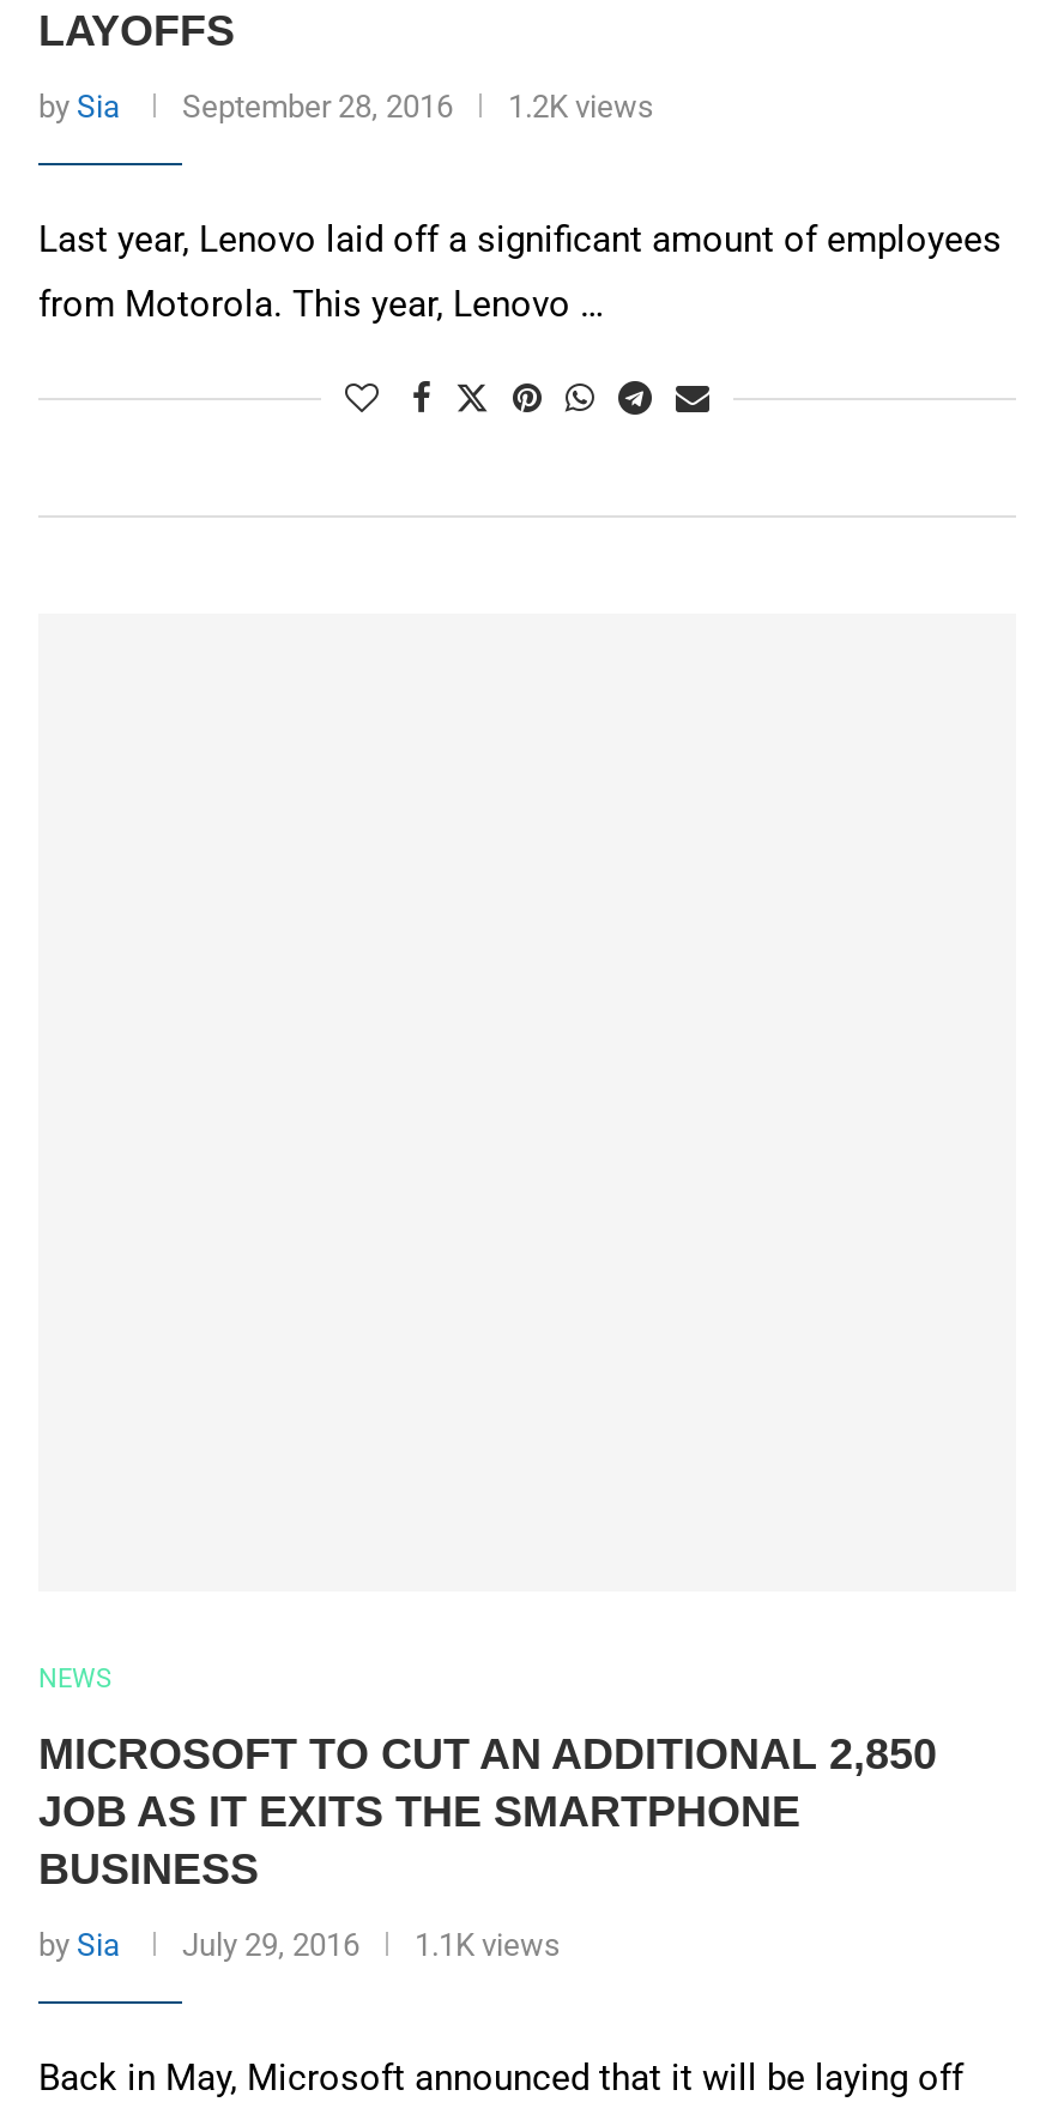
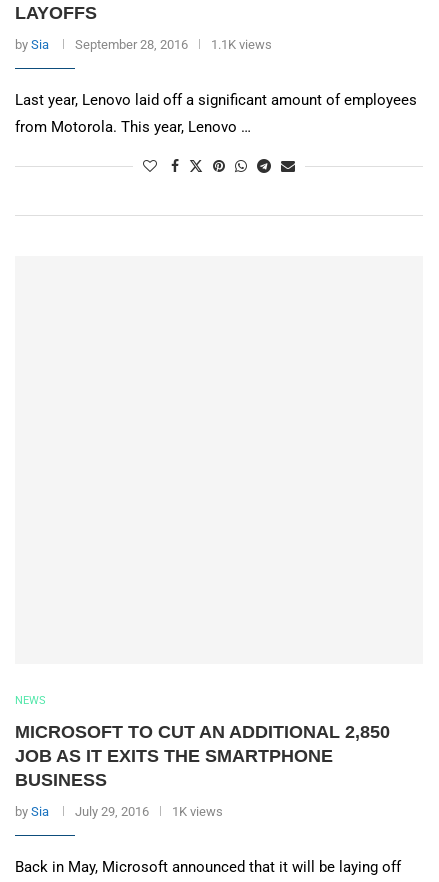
[38,89,654,125] by Sia September 28, 2016 1.2K views -> [15,37,272,52] by Sia September 28, 2016 1.1K views
[38,1927,561,1963] by Sia July 29, 2016 1.1K views -> [15,804,223,819] by Sia July 29, 2016 1K views

